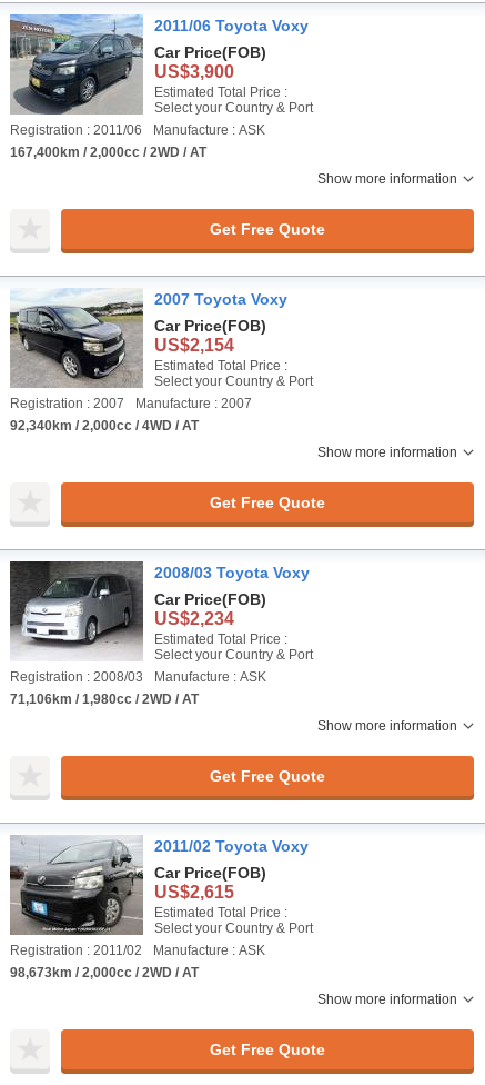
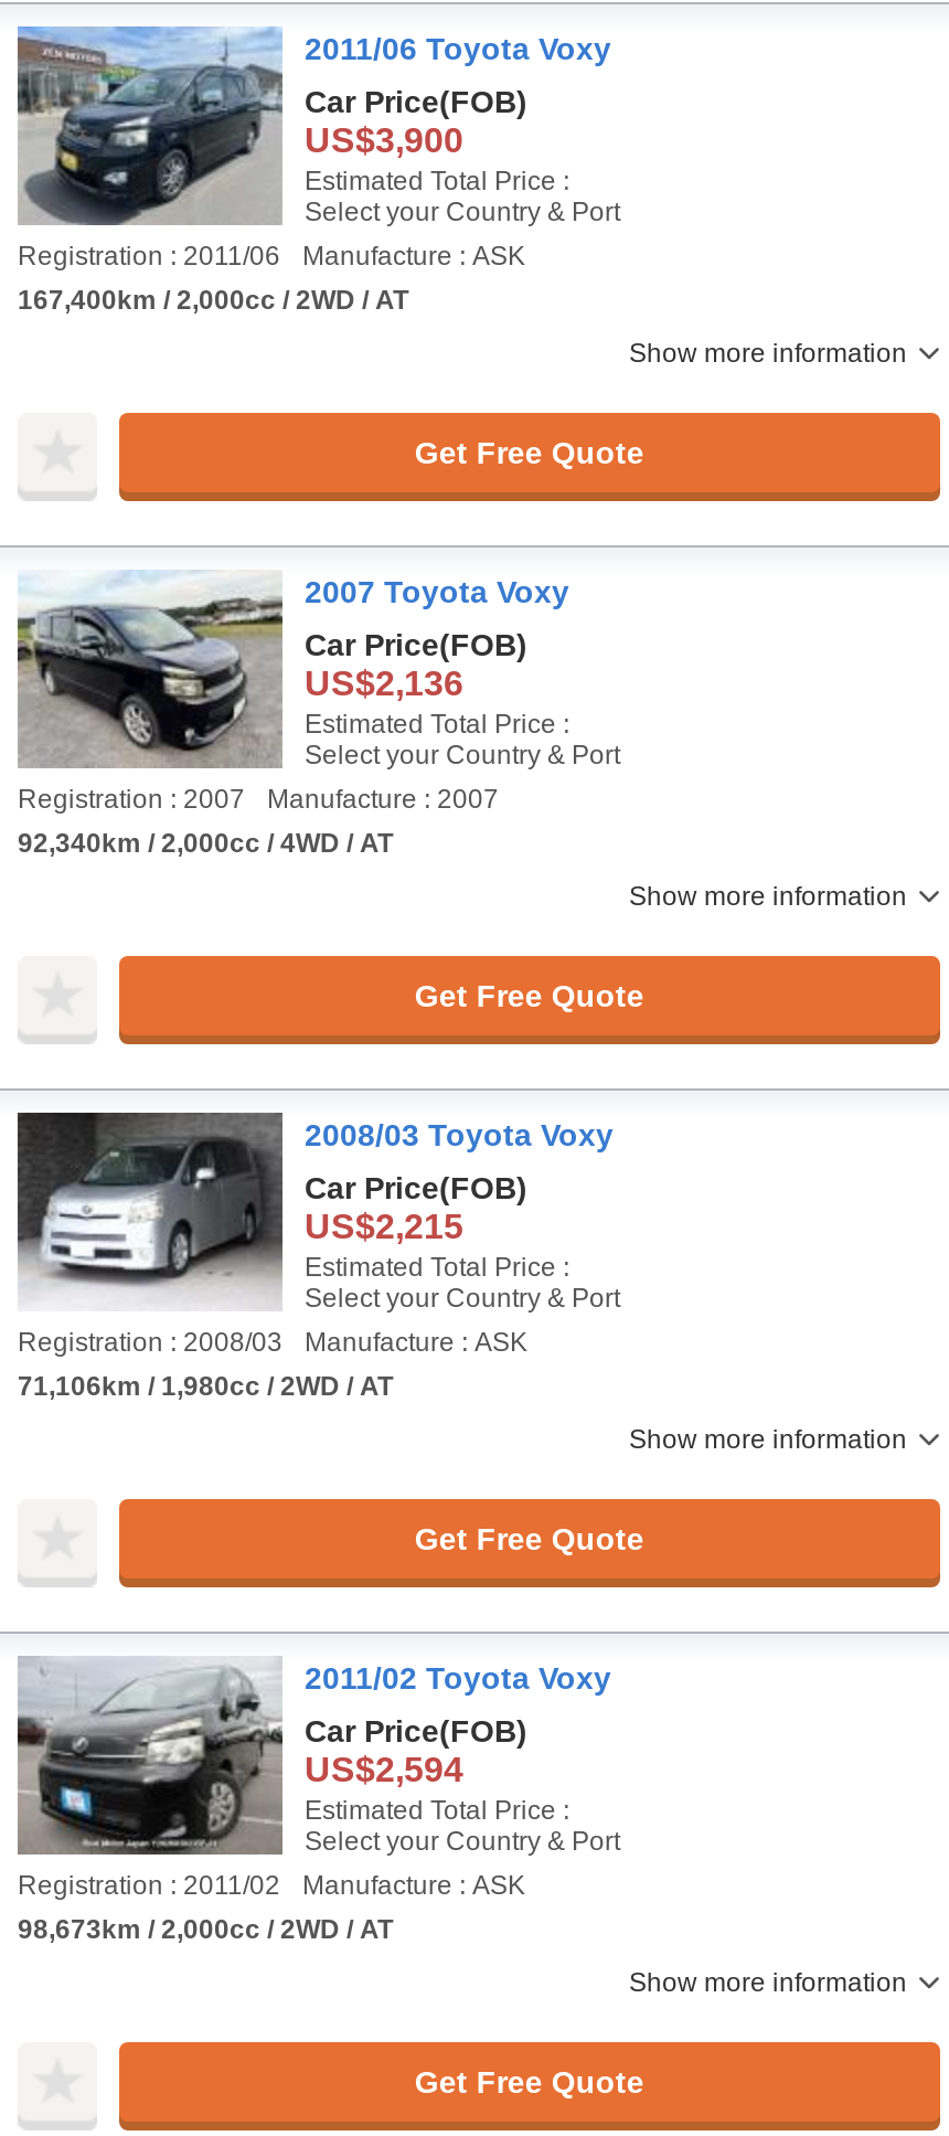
[154,336,234,355] US$2,154 -> [305,665,463,702] US$2,136
[154,609,234,628] US$2,234 -> [305,1208,463,1245] US$2,215
[154,883,234,902] US$2,615 -> [305,1751,463,1788] US$2,594

